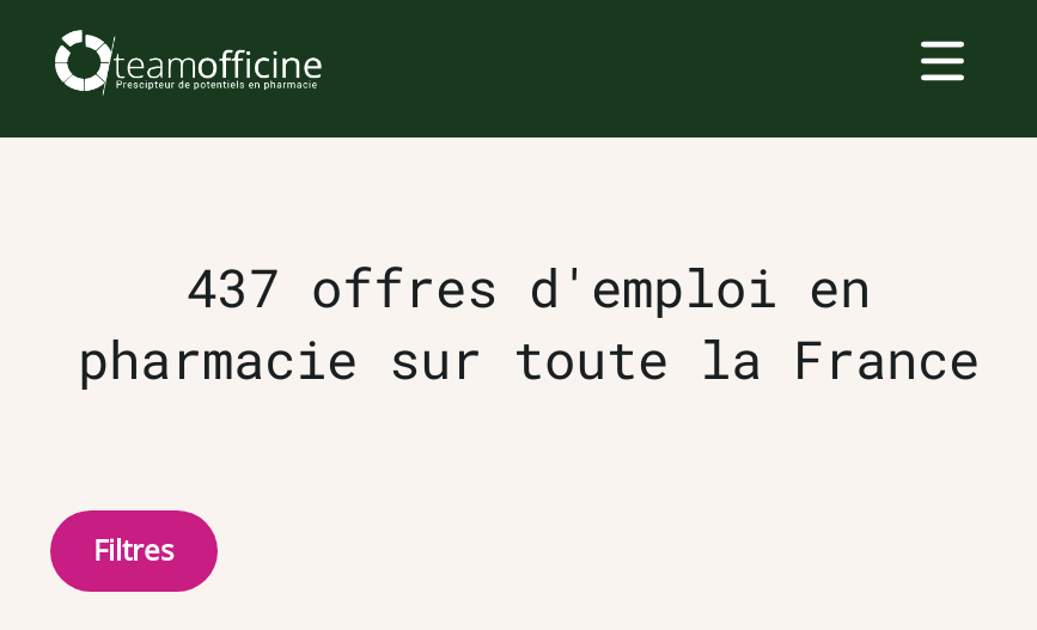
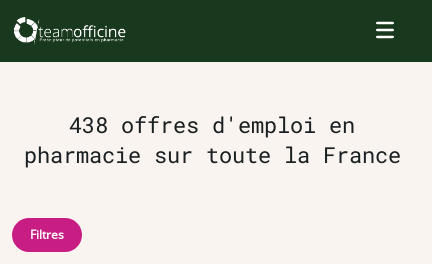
[187,252,871,322] 437 offres d'emploi en -> [69,110,355,139] 438 offres d'emploi en

